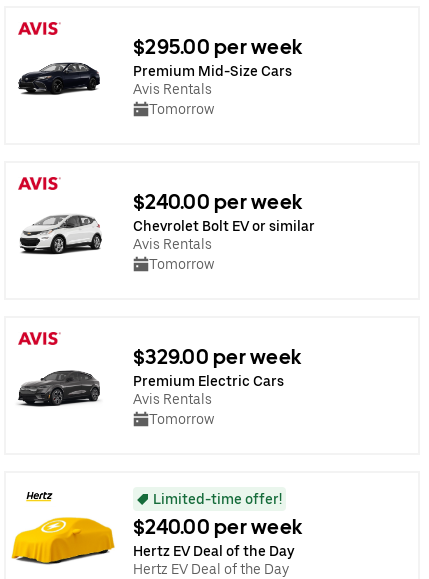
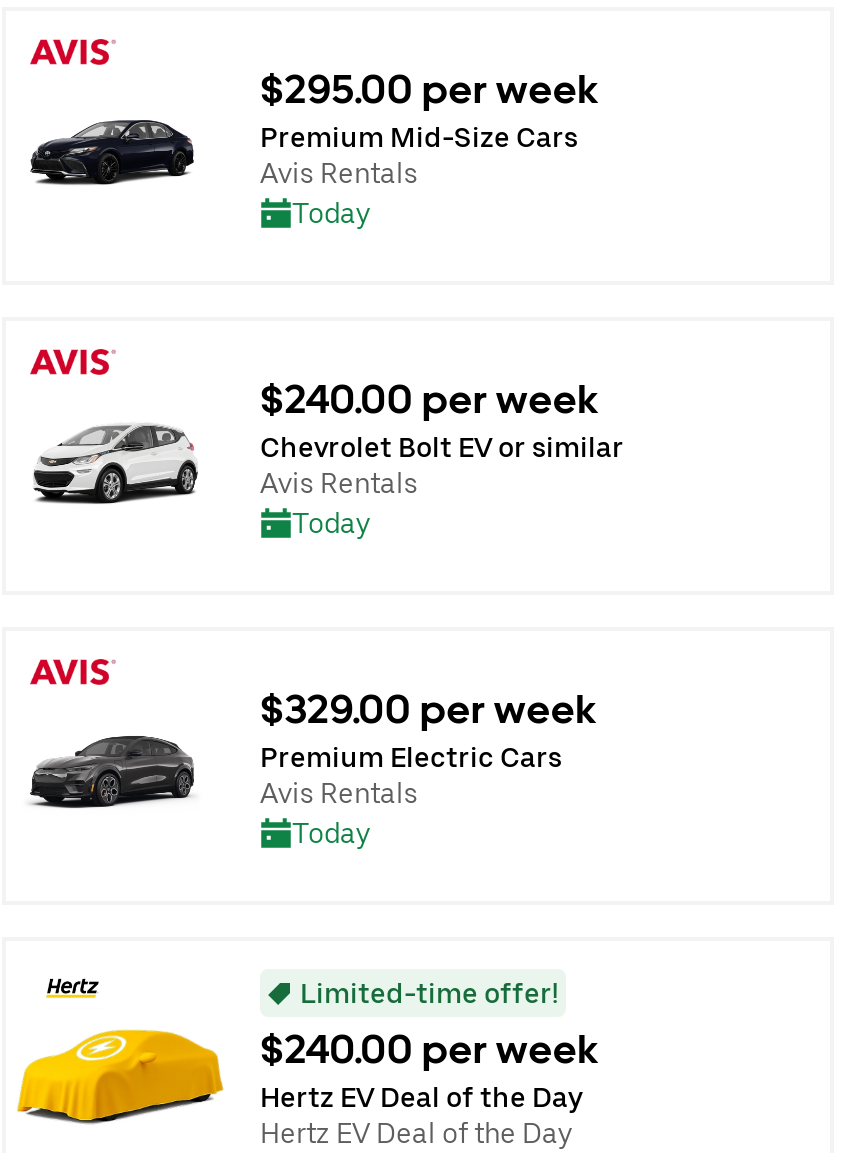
[149,100,214,116] Tomorrow -> [292,196,370,228] Today
[149,255,214,271] Tomorrow -> [292,506,370,538] Today
[149,410,214,426] Tomorrow -> [292,816,370,848] Today

